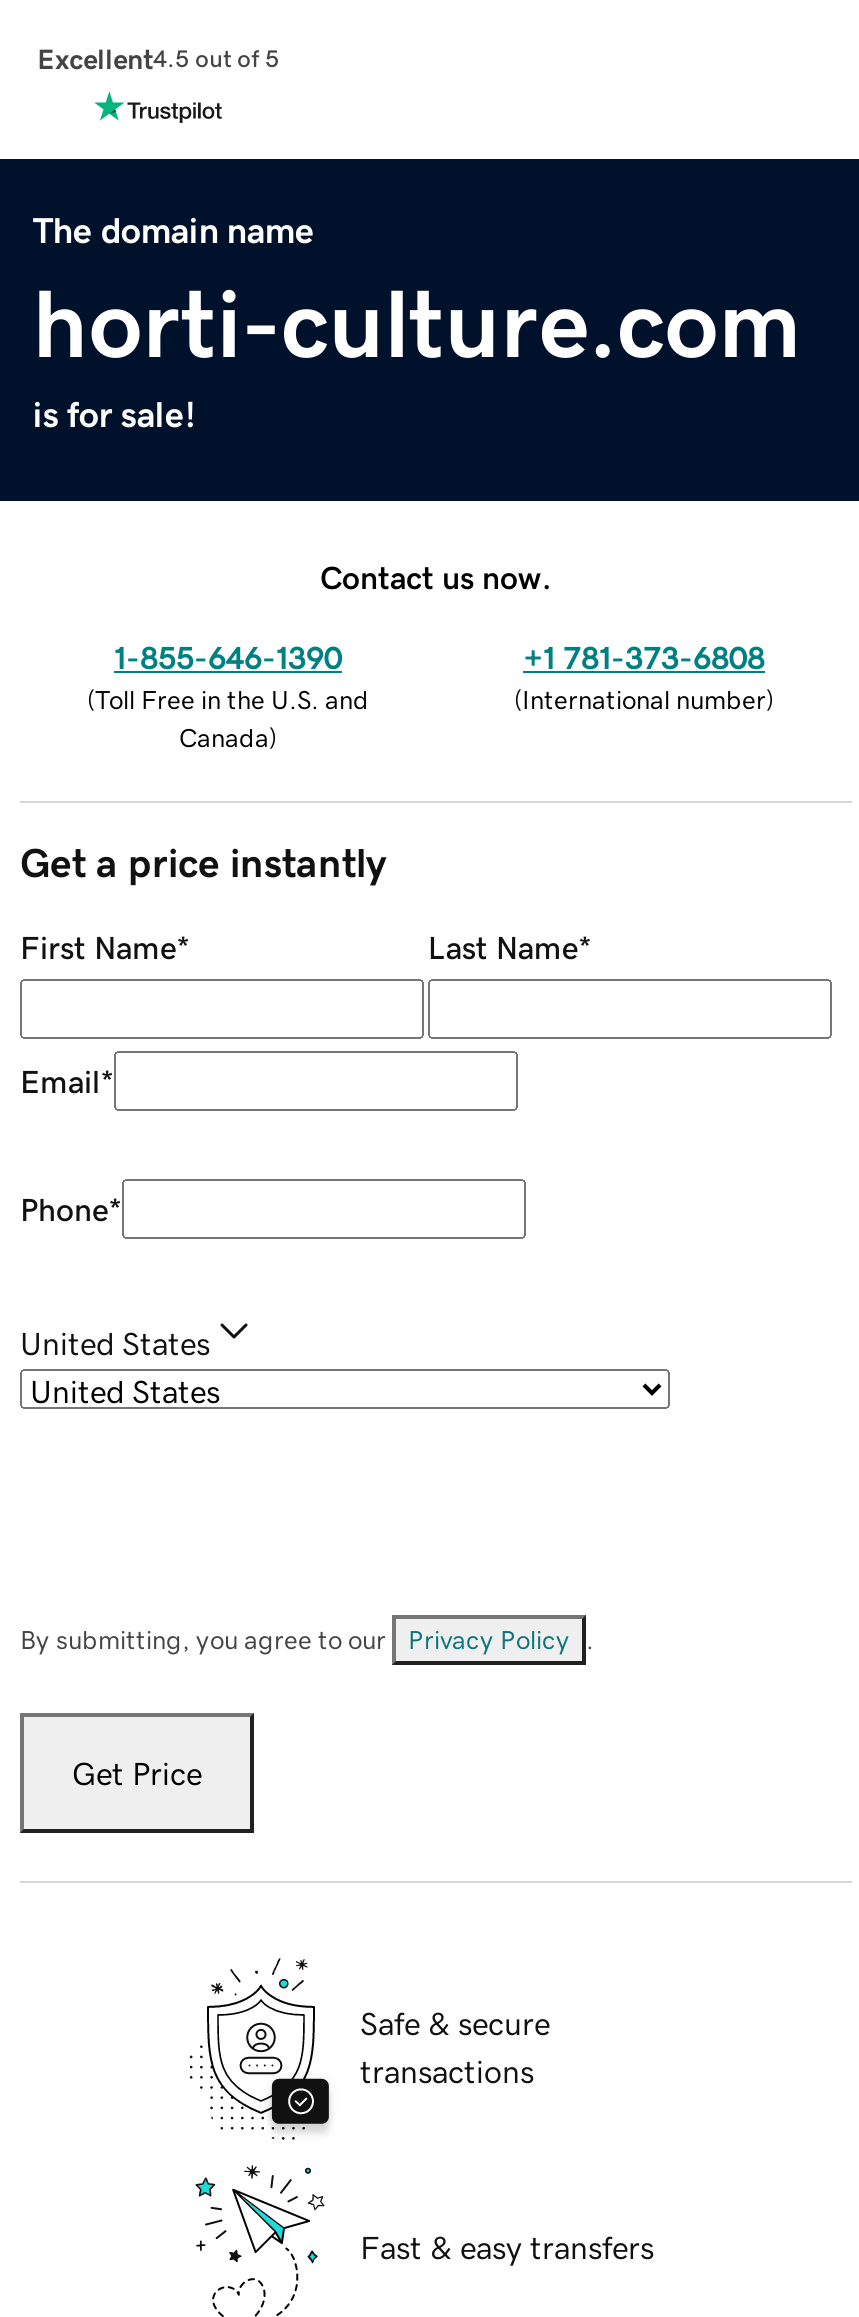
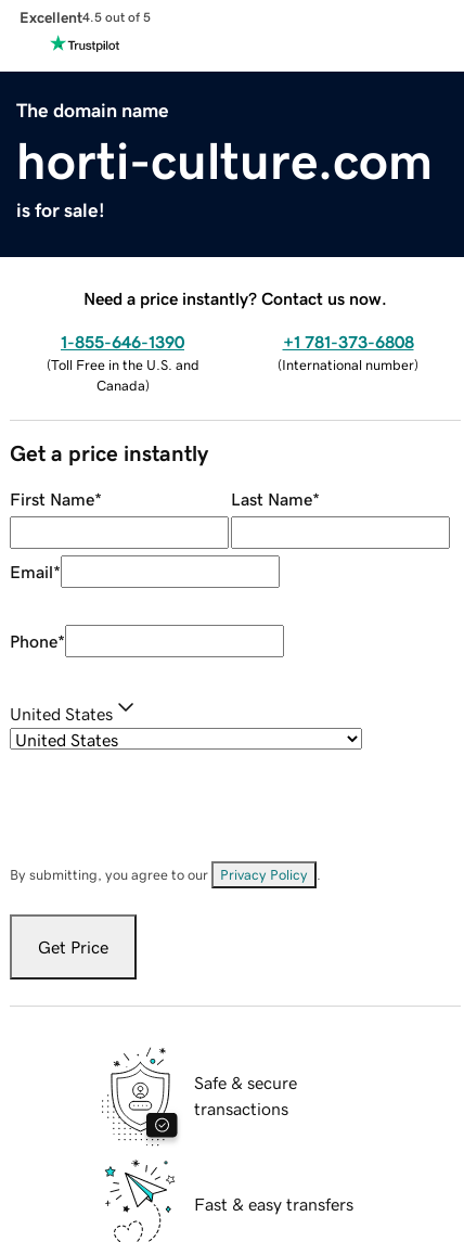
[320,560,552,592] Contact us now. -> [83,289,387,307] Need a price instantly? Contact us now.

